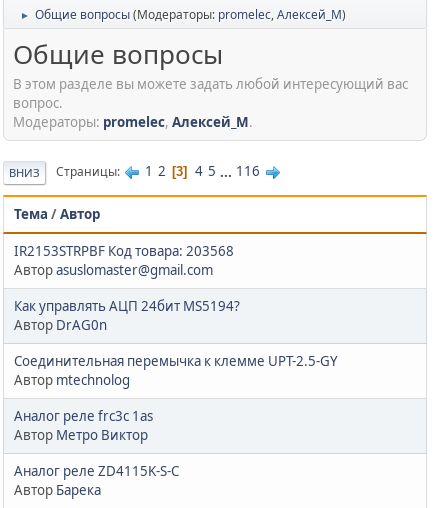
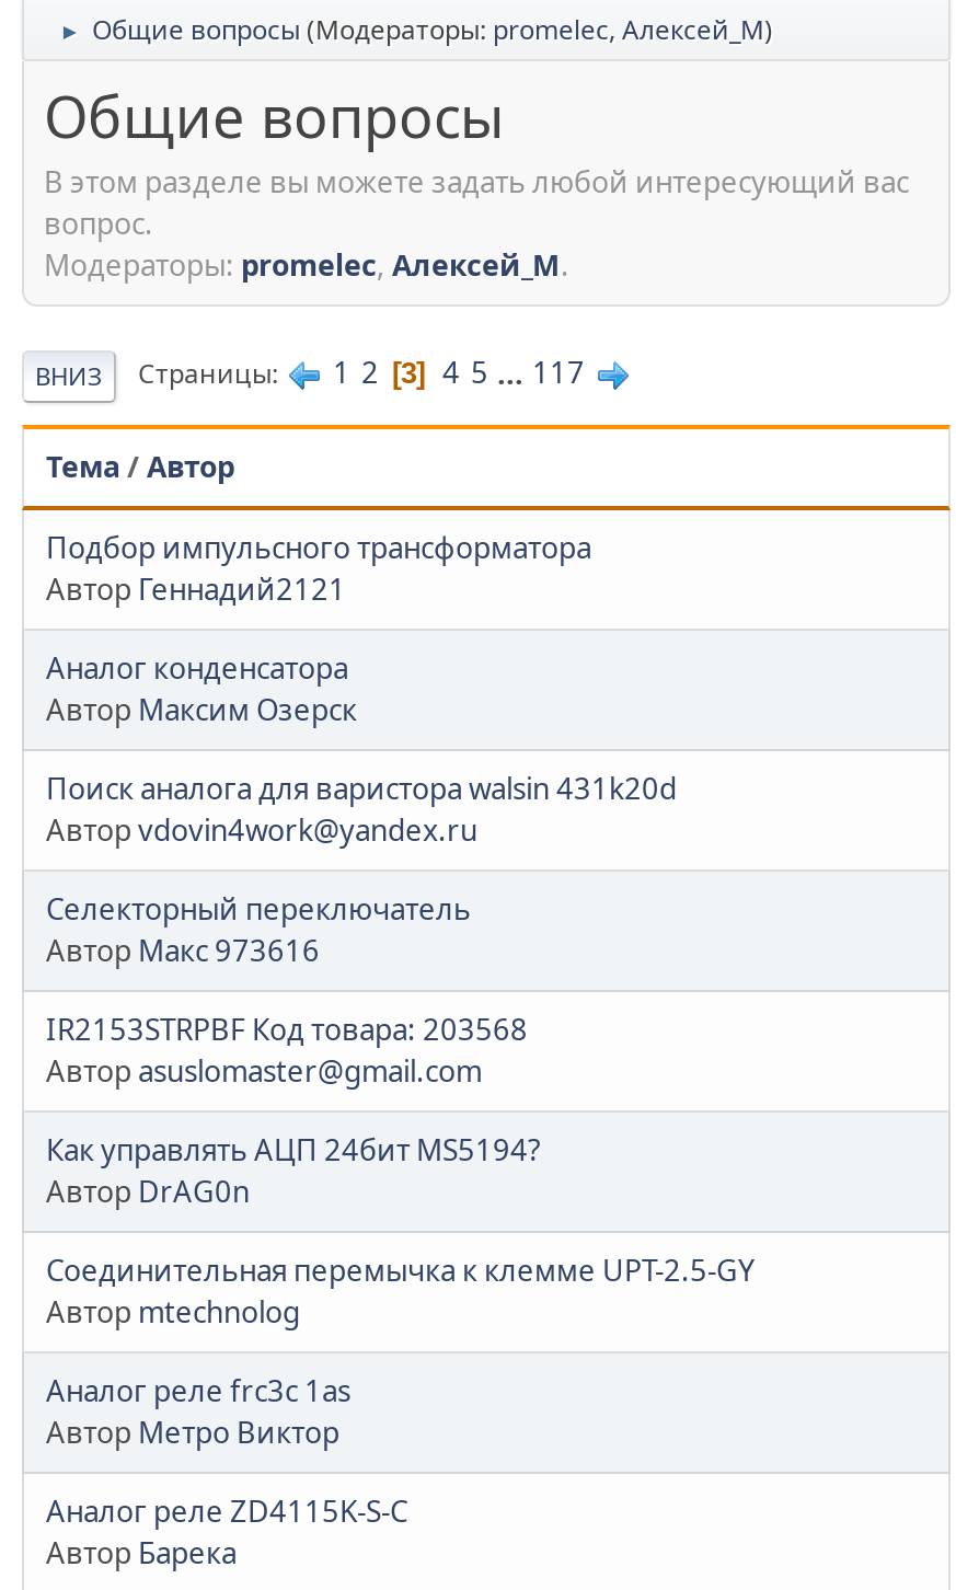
[9,162,260,180] ВНИЗ Страницы 1 2 3 4 5 ... 116 -> [35,353,585,392] ВНИЗ Страницы 1 2 3 4 5 ... 117
none -> [46,527,677,969] Подбор импульсного трансформатора | Автор Геннадий2121 | Аналог конденсатора | Автор Максим Озерск | Поиск аналога для варистора walsin 431k20d | Автор vdovin4work@yandex.ru | Селекторный переключатель | Автор Макс 973616

